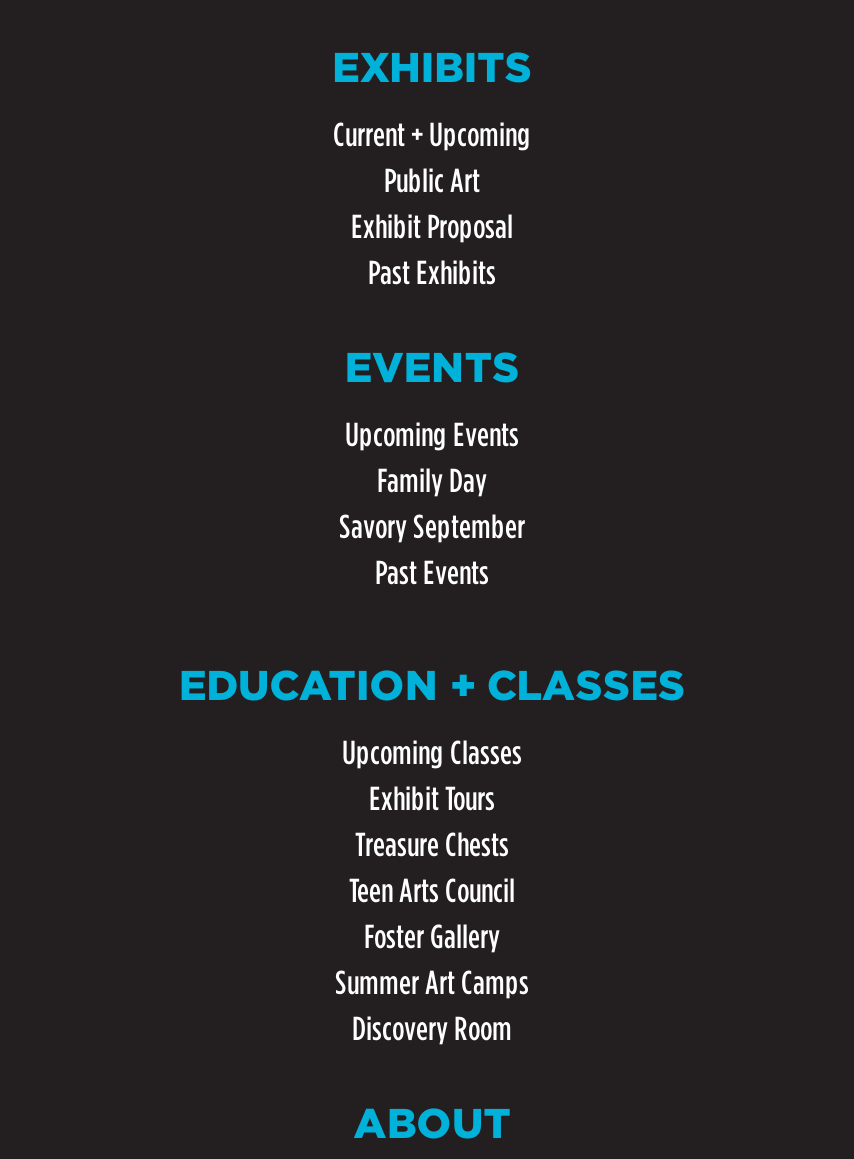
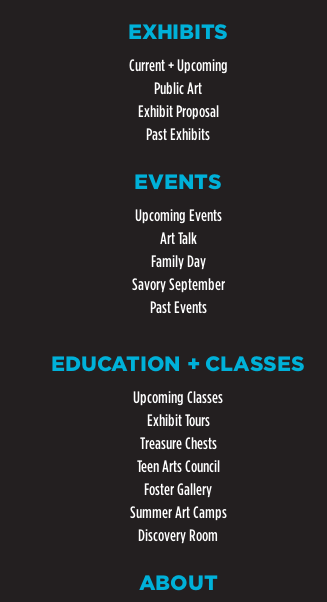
none -> [159,229,196,248] Art Talk

